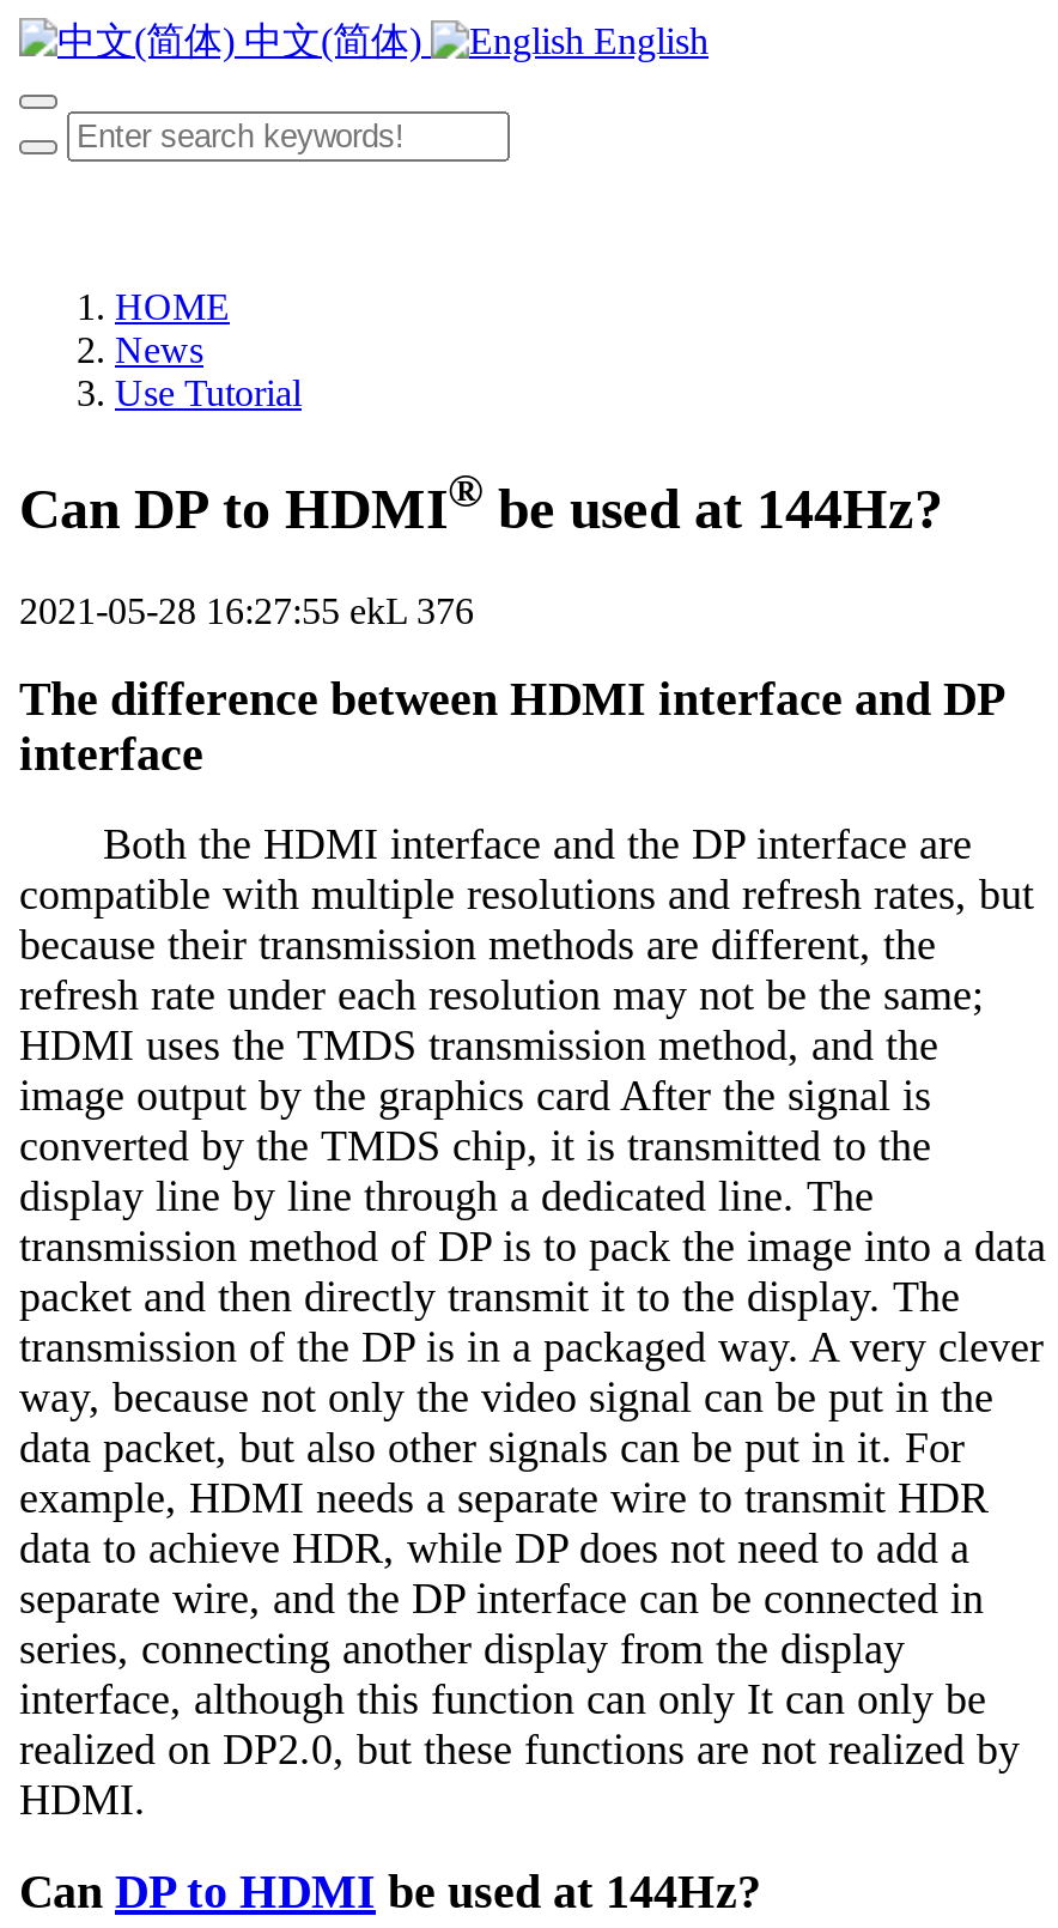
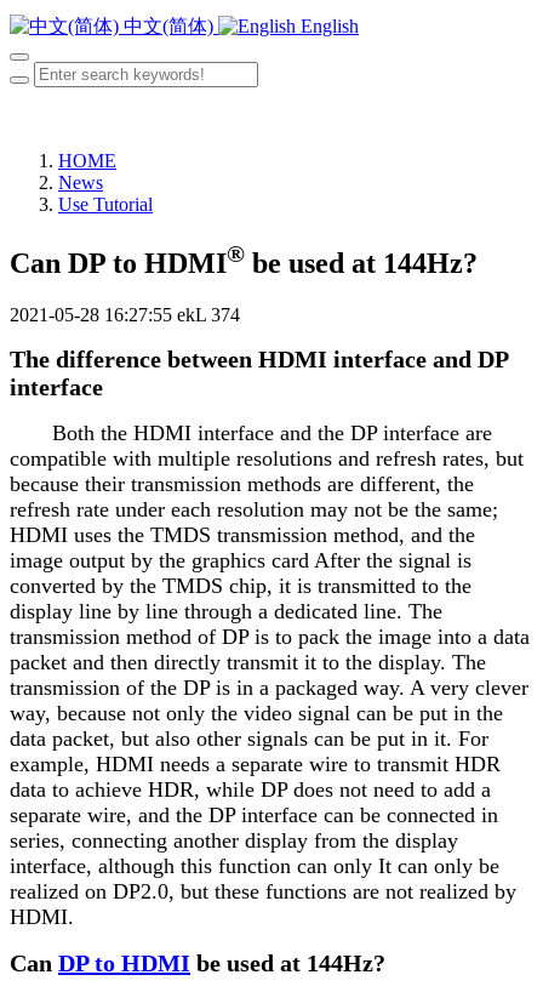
[19,589,474,630] 2021-05-28 16:27:55 ekL 376 -> [10,304,240,324] 2021-05-28 16:27:55 ekL 374

